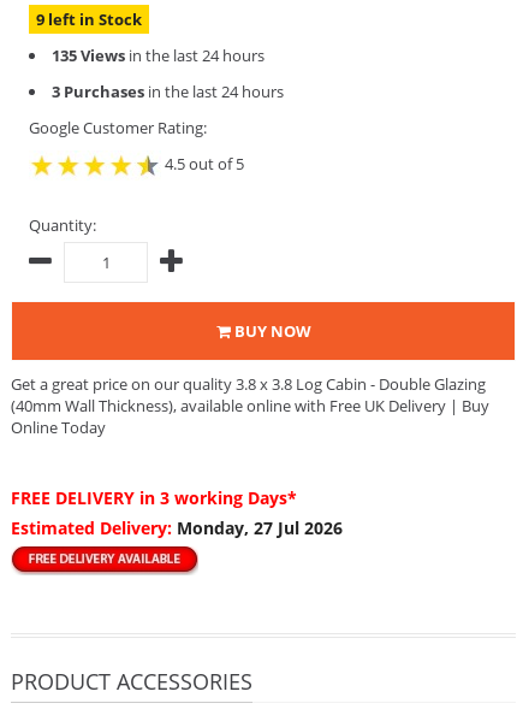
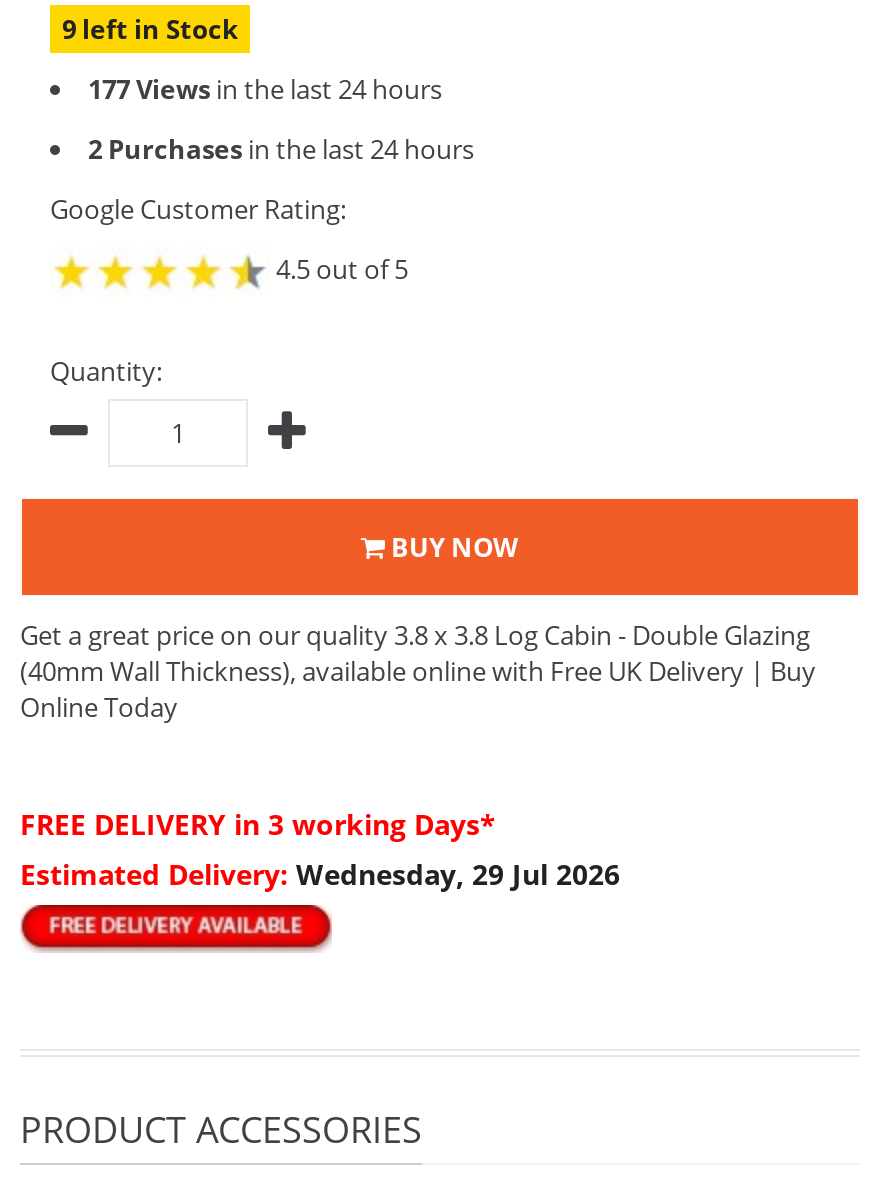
[52,45,265,66] 135 Views in the last 24 hours -> [88,71,442,107] 177 Views in the last 24 hours
[52,81,284,102] 3 Purchases in the last 24 hours -> [88,131,474,167] 2 Purchases in the last 24 hours
[11,516,343,539] Estimated Delivery: Monday, 27 Jul 2026 -> [20,855,620,893] Estimated Delivery: Wednesday, 29 Jul 2026

